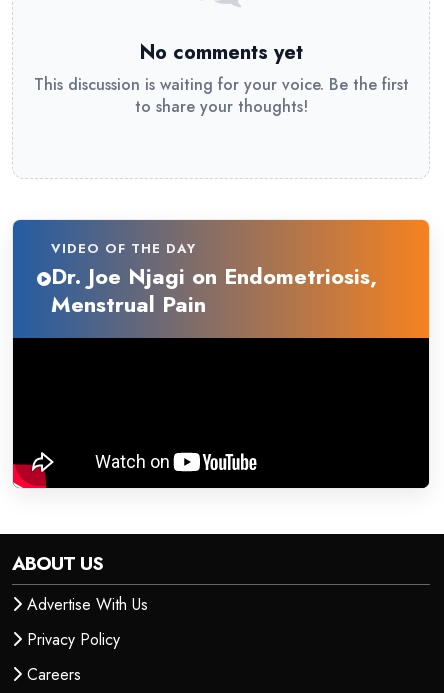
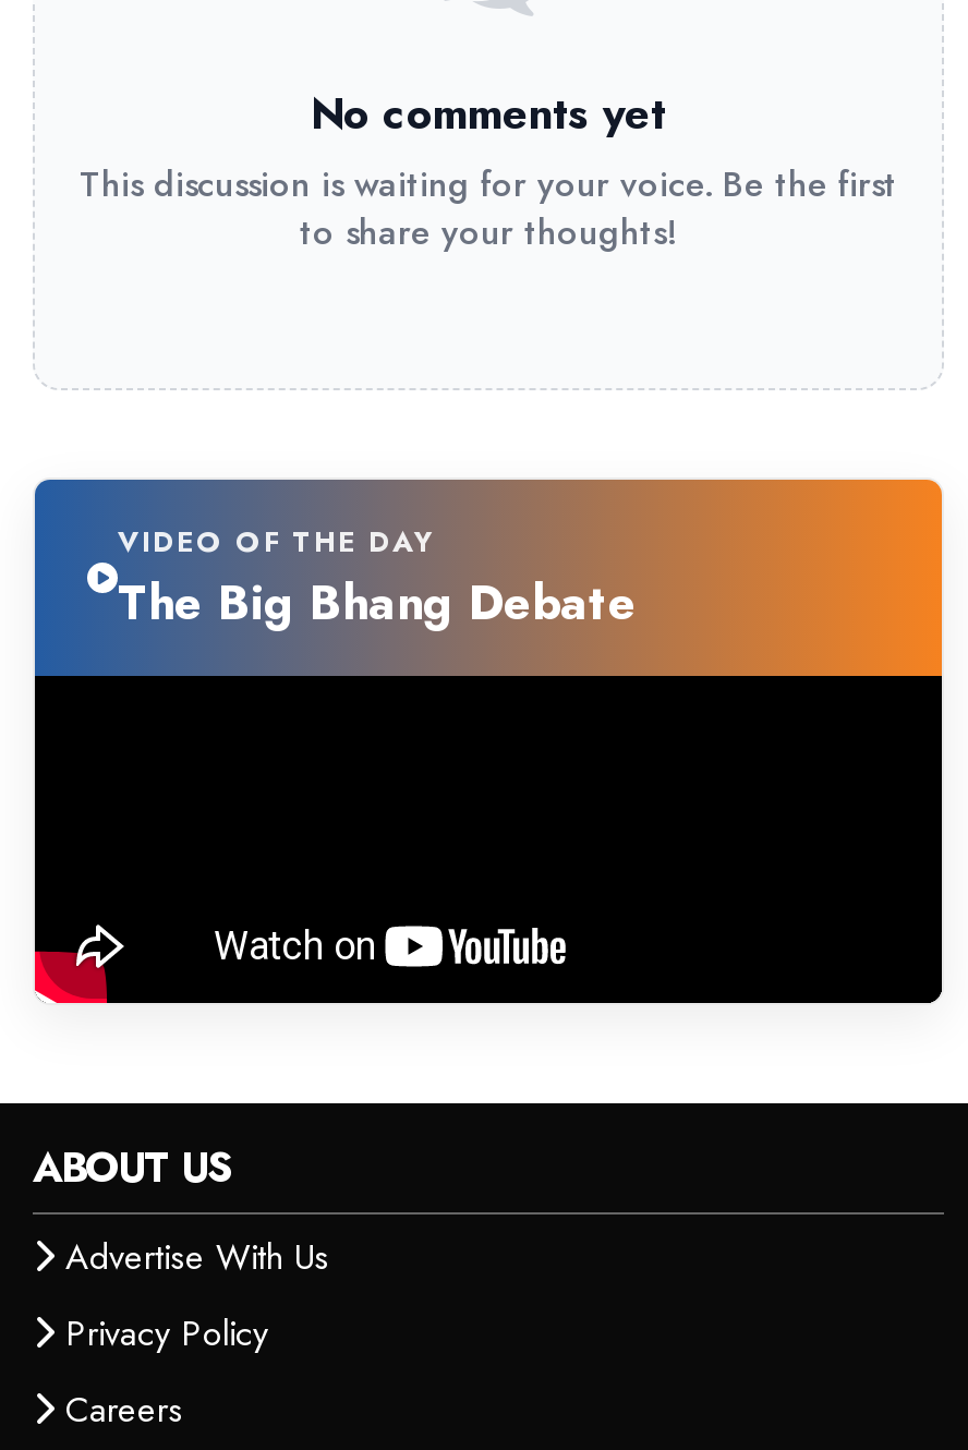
[51,260,377,320] Dr. Joe Njagi on Endometriosis, | Menstrual Pain -> [118,567,637,637] The Big Bhang Debate

